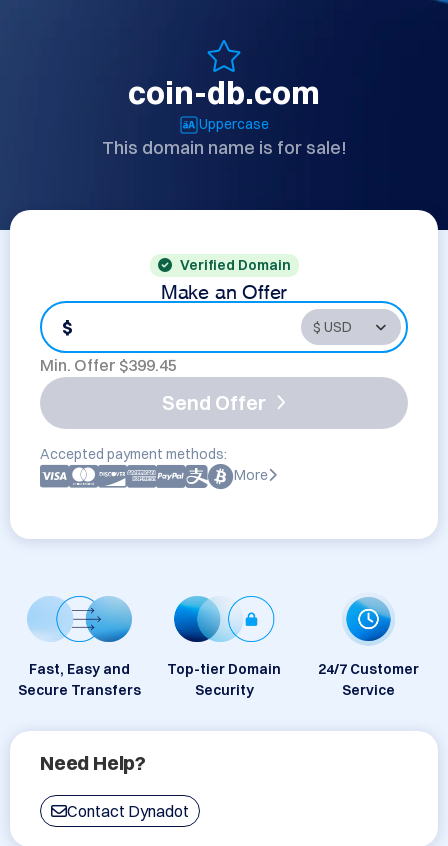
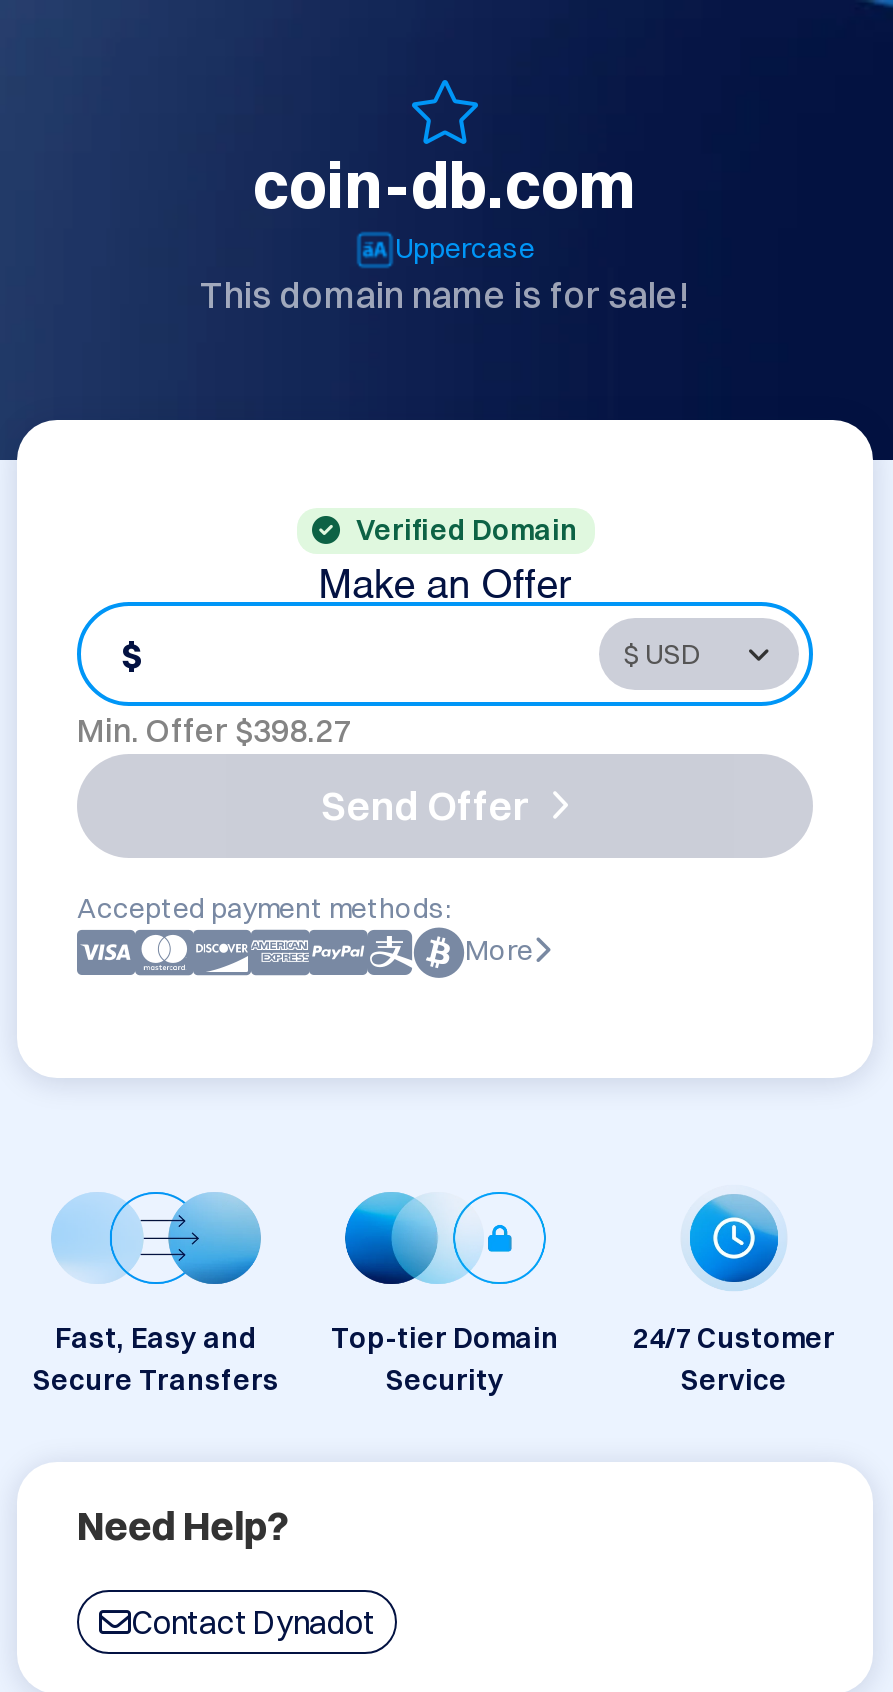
[40,355,177,375] Min. Offer $399.45 -> [77,710,351,750] Min. Offer $398.27

